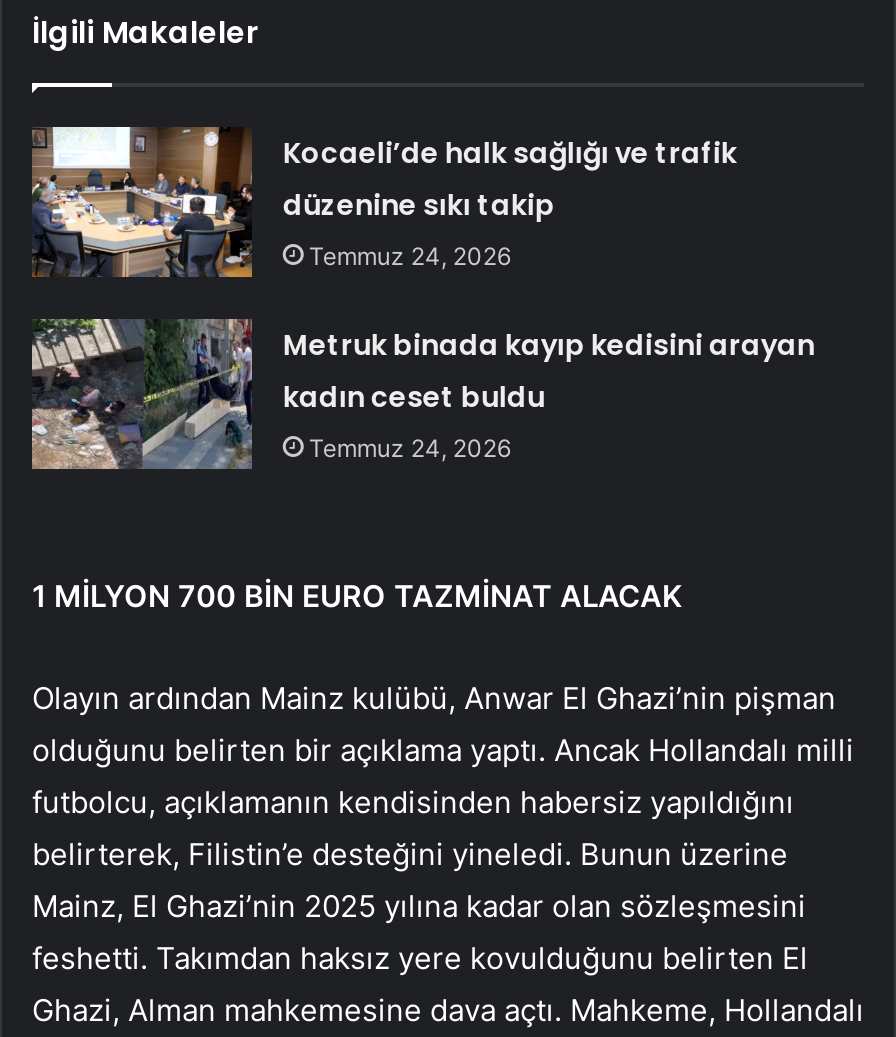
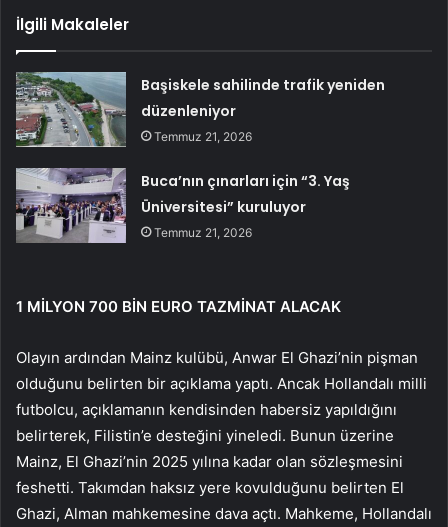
[32,125,737,279] [image] | Kocaeli’de halk sağlığı ve trafik | düzenine sıkı takip | Temmuz 24, 2026 -> [15,71,385,148] [image] | Başiskele sahilinde trafik yeniden | düzenleniyor | Temmuz 21, 2026
[32,317,815,471] [image] | Metruk binada kayıp kedisini arayan | kadın ceset buldu | Temmuz 24, 2026 -> [15,167,350,244] [image] | Buca’nın çınarları için “3. Yaş | Üniversitesi” kuruluyor | Temmuz 21, 2026

